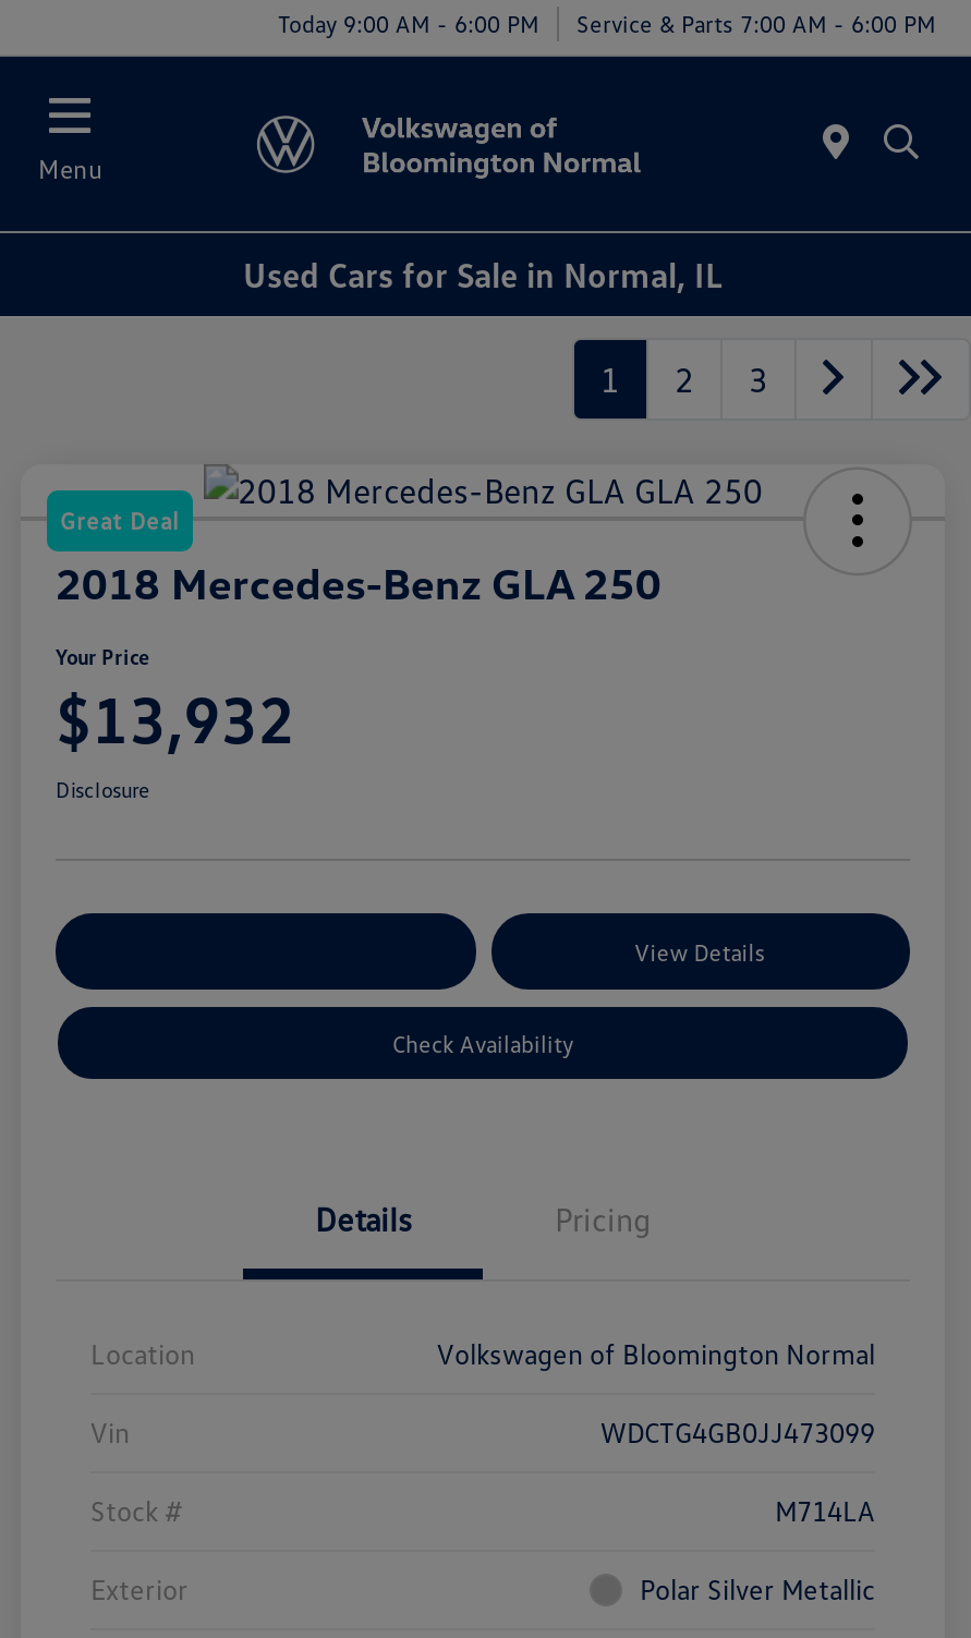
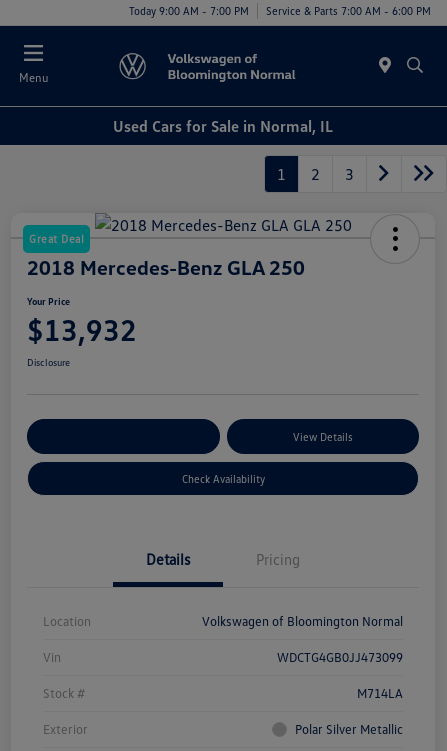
[278,8,936,36] Today 9:00 AM - 6:00 PM Service & Parts 7:00 AM - 6:00 PM -> [129,3,431,16] Today 9:00 AM - 7:00 PM Service & Parts 7:00 AM - 6:00 PM

